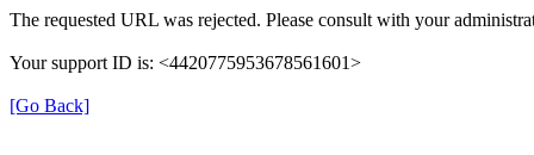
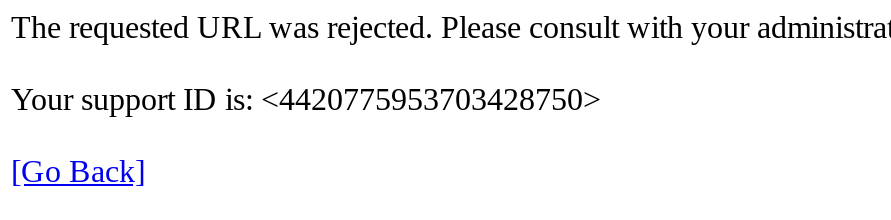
[10,52,361,73] Your support ID is: <4420775953678561601> -> [11,82,601,116] Your support ID is: <4420775953703428750>

